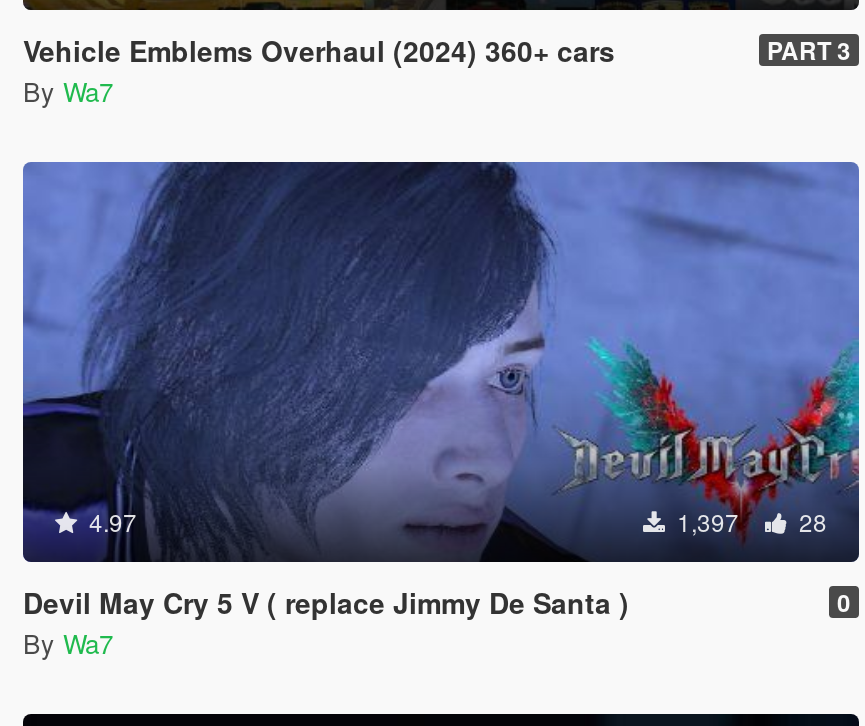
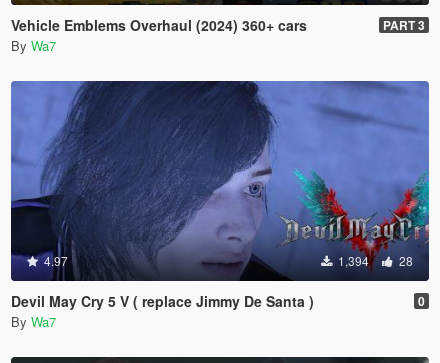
[671,504,827,538] 1,397 28 -> [335,252,413,269] 1,394 28

